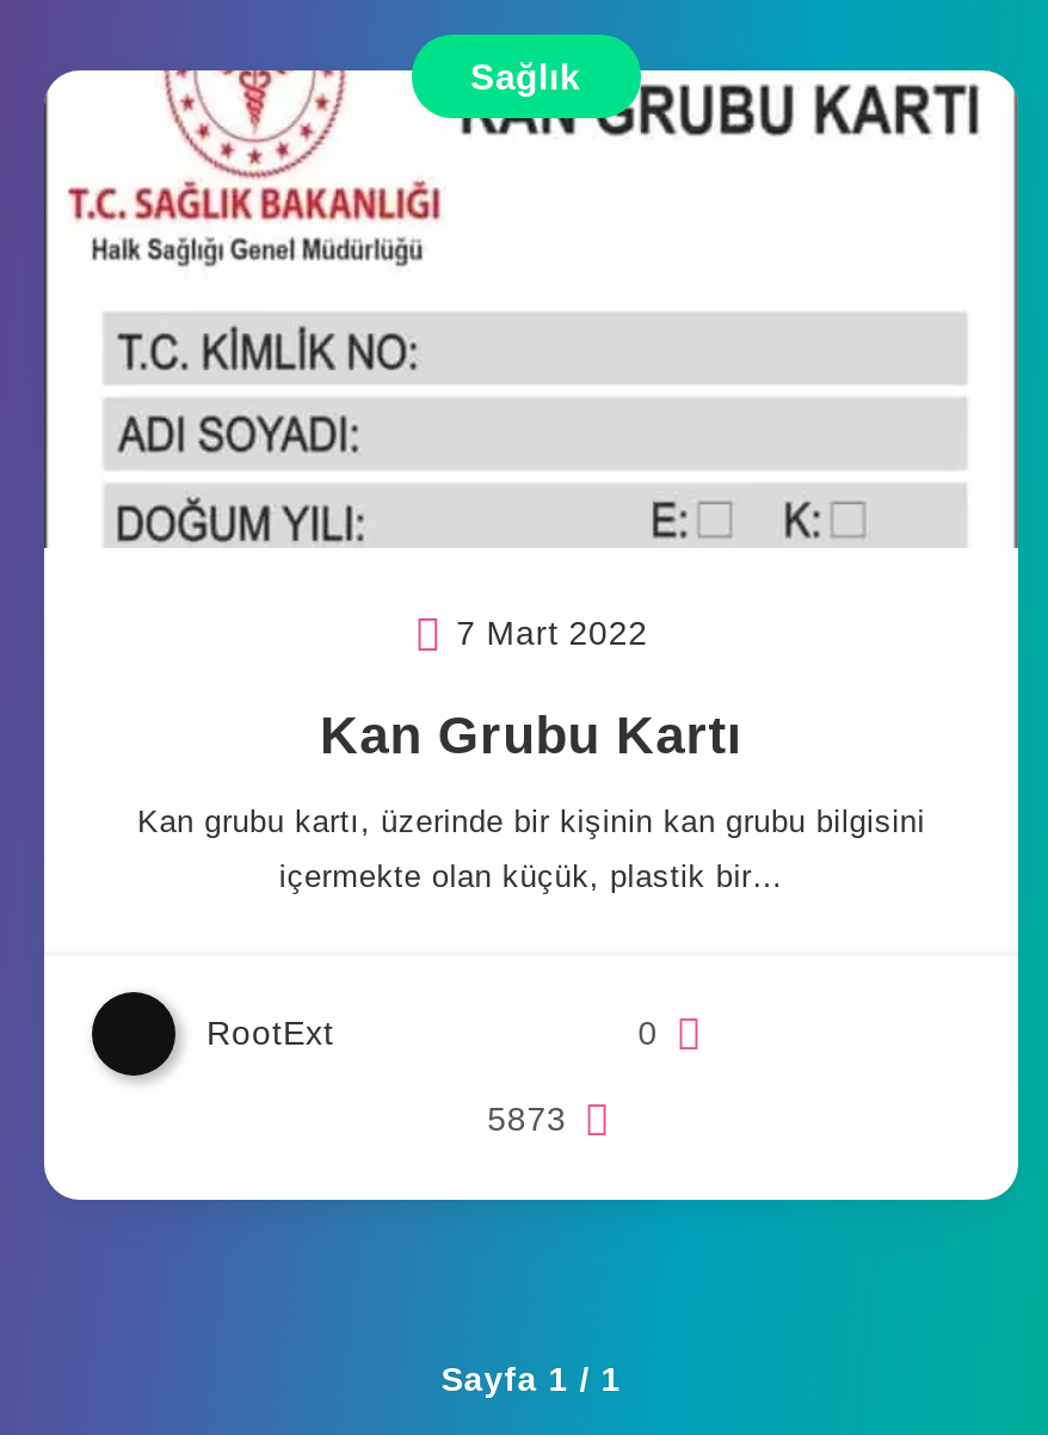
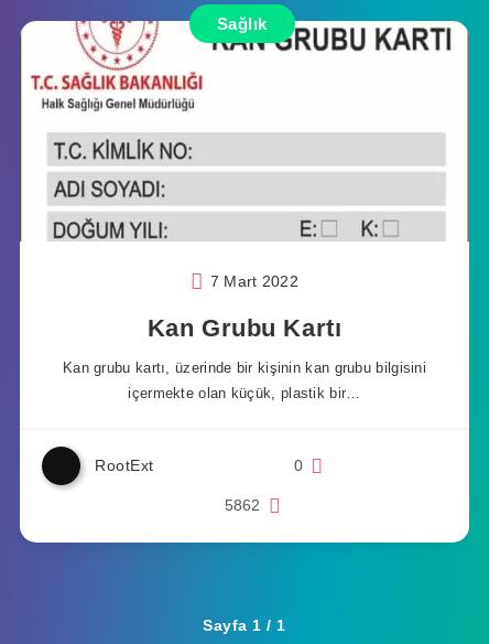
[487,1100,577,1138] 5873 -> [224,496,266,514] 5862

